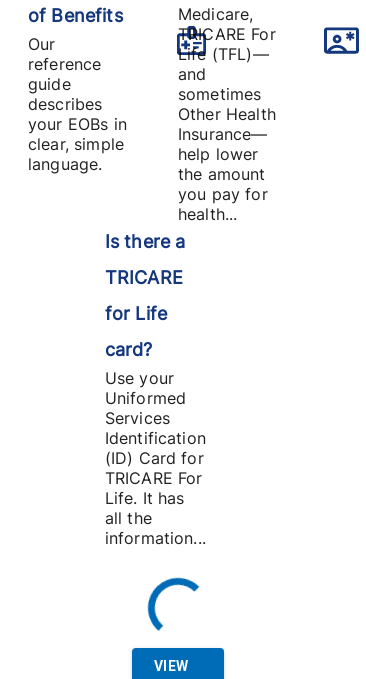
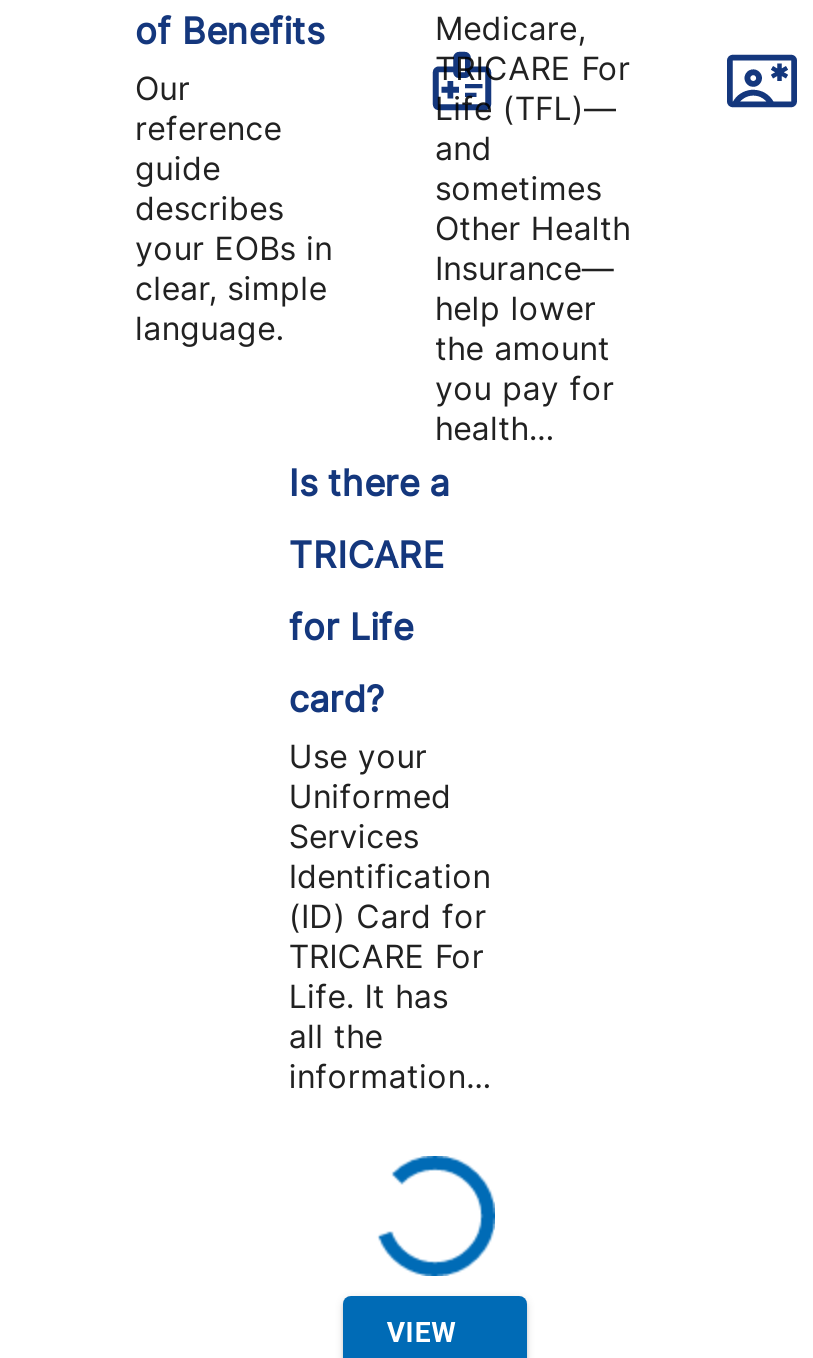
[146,586,208,638] [image] -> [375,1172,497,1278] [image]

